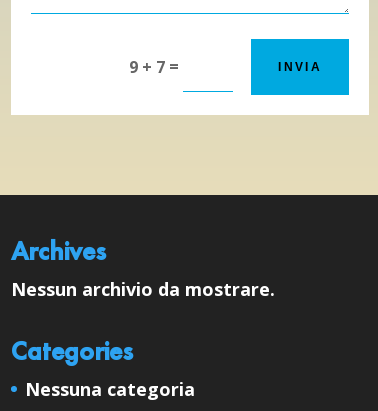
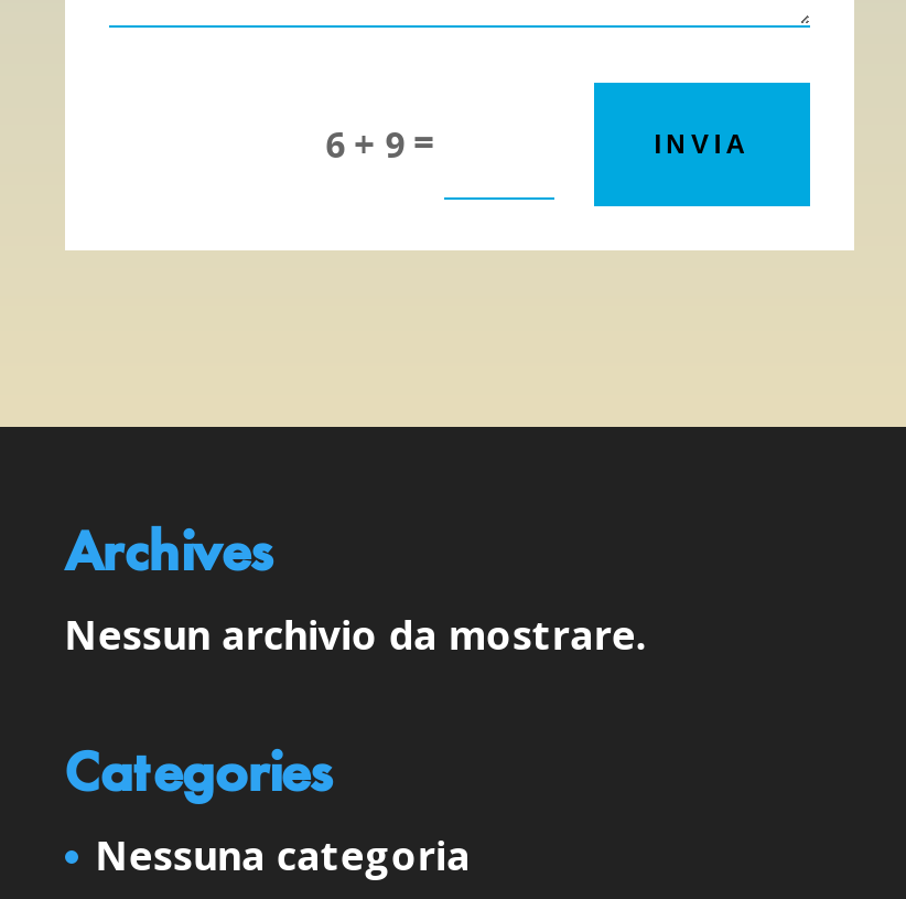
[129,54,183,78] 9 + 7 = -> [326,119,445,171] 6 + 9 =

